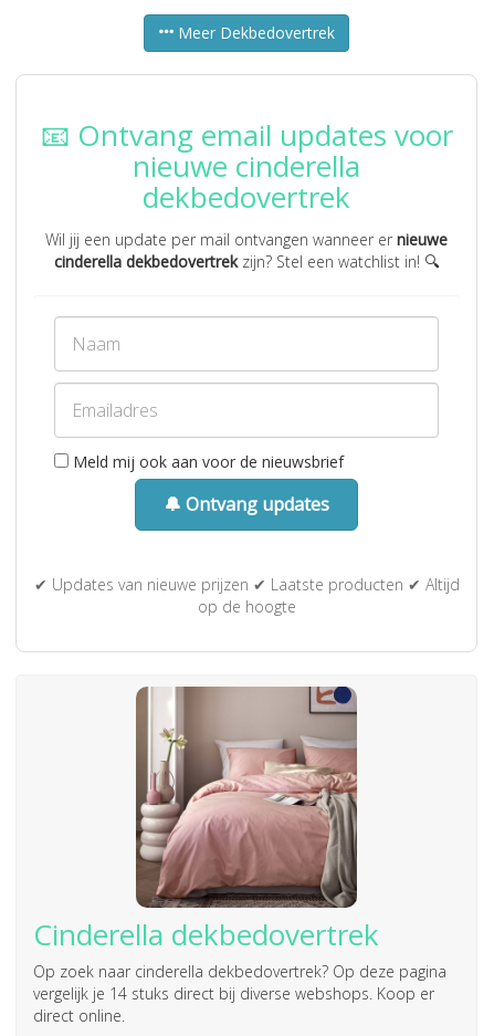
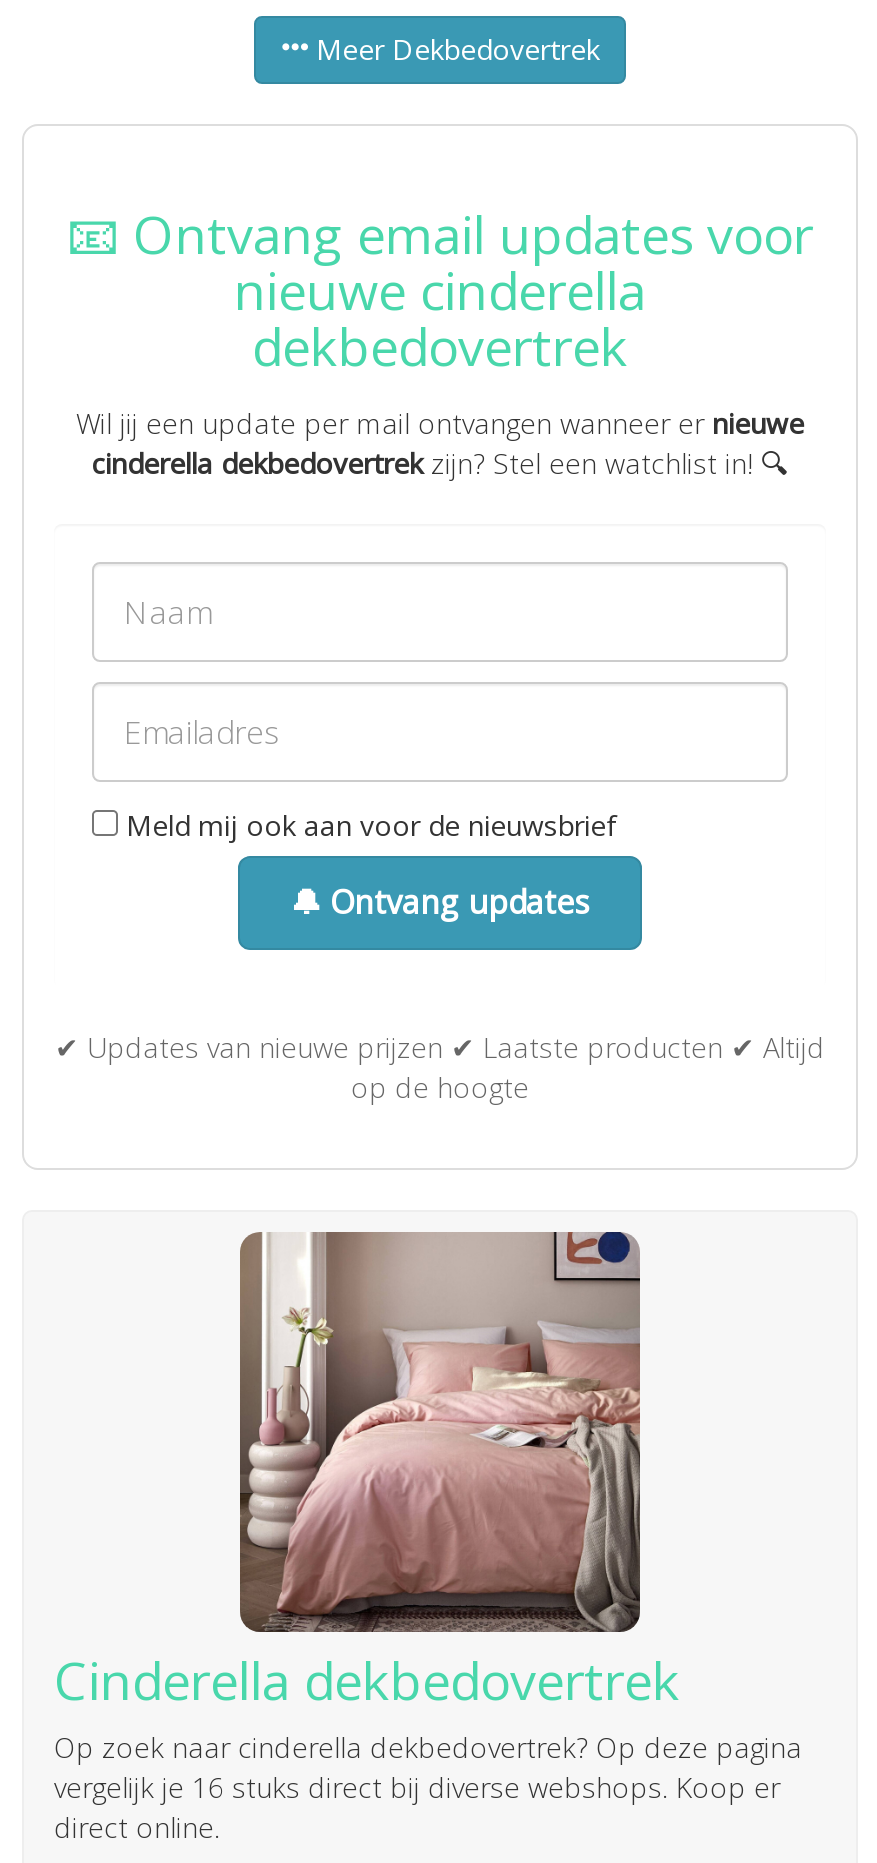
[33,983,434,1004] vergelijk je 14 stuks direct bij diverse webshops. Koop er -> [54,1768,780,1806] vergelijk je 16 stuks direct bij diverse webshops. Koop er

